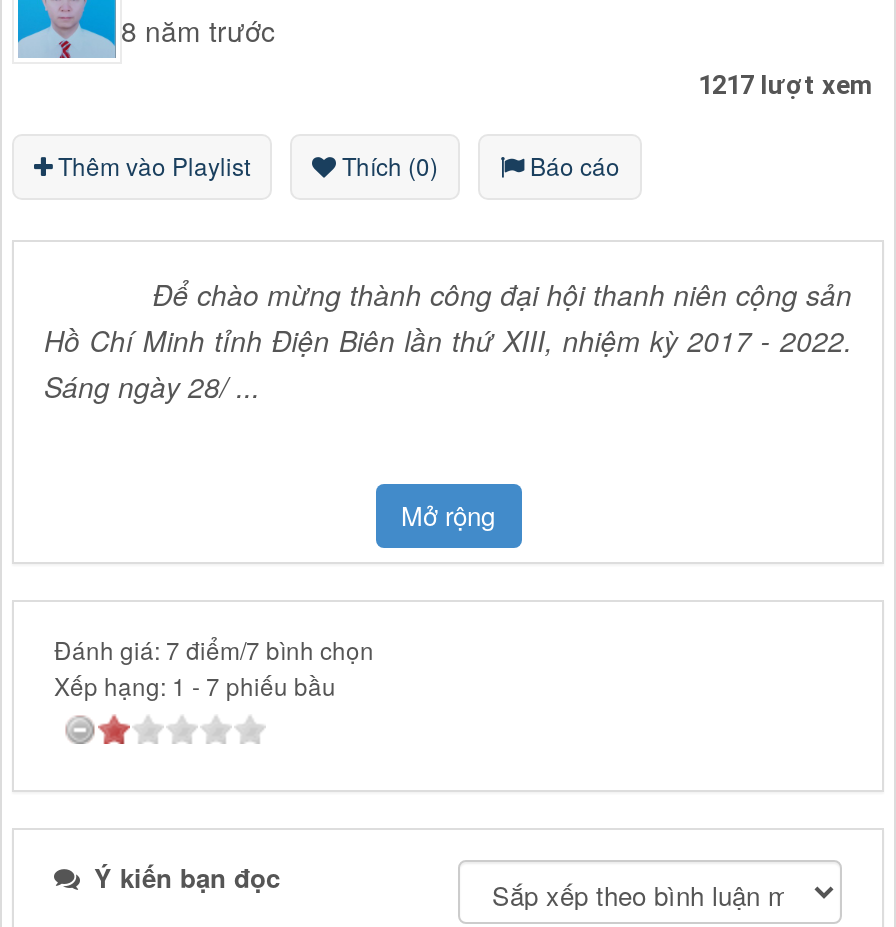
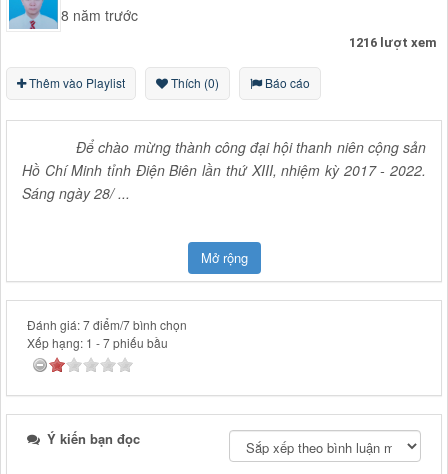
[698,69,874,99] 1217 lượt xem -> [349,35,437,50] 1216 lượt xem

